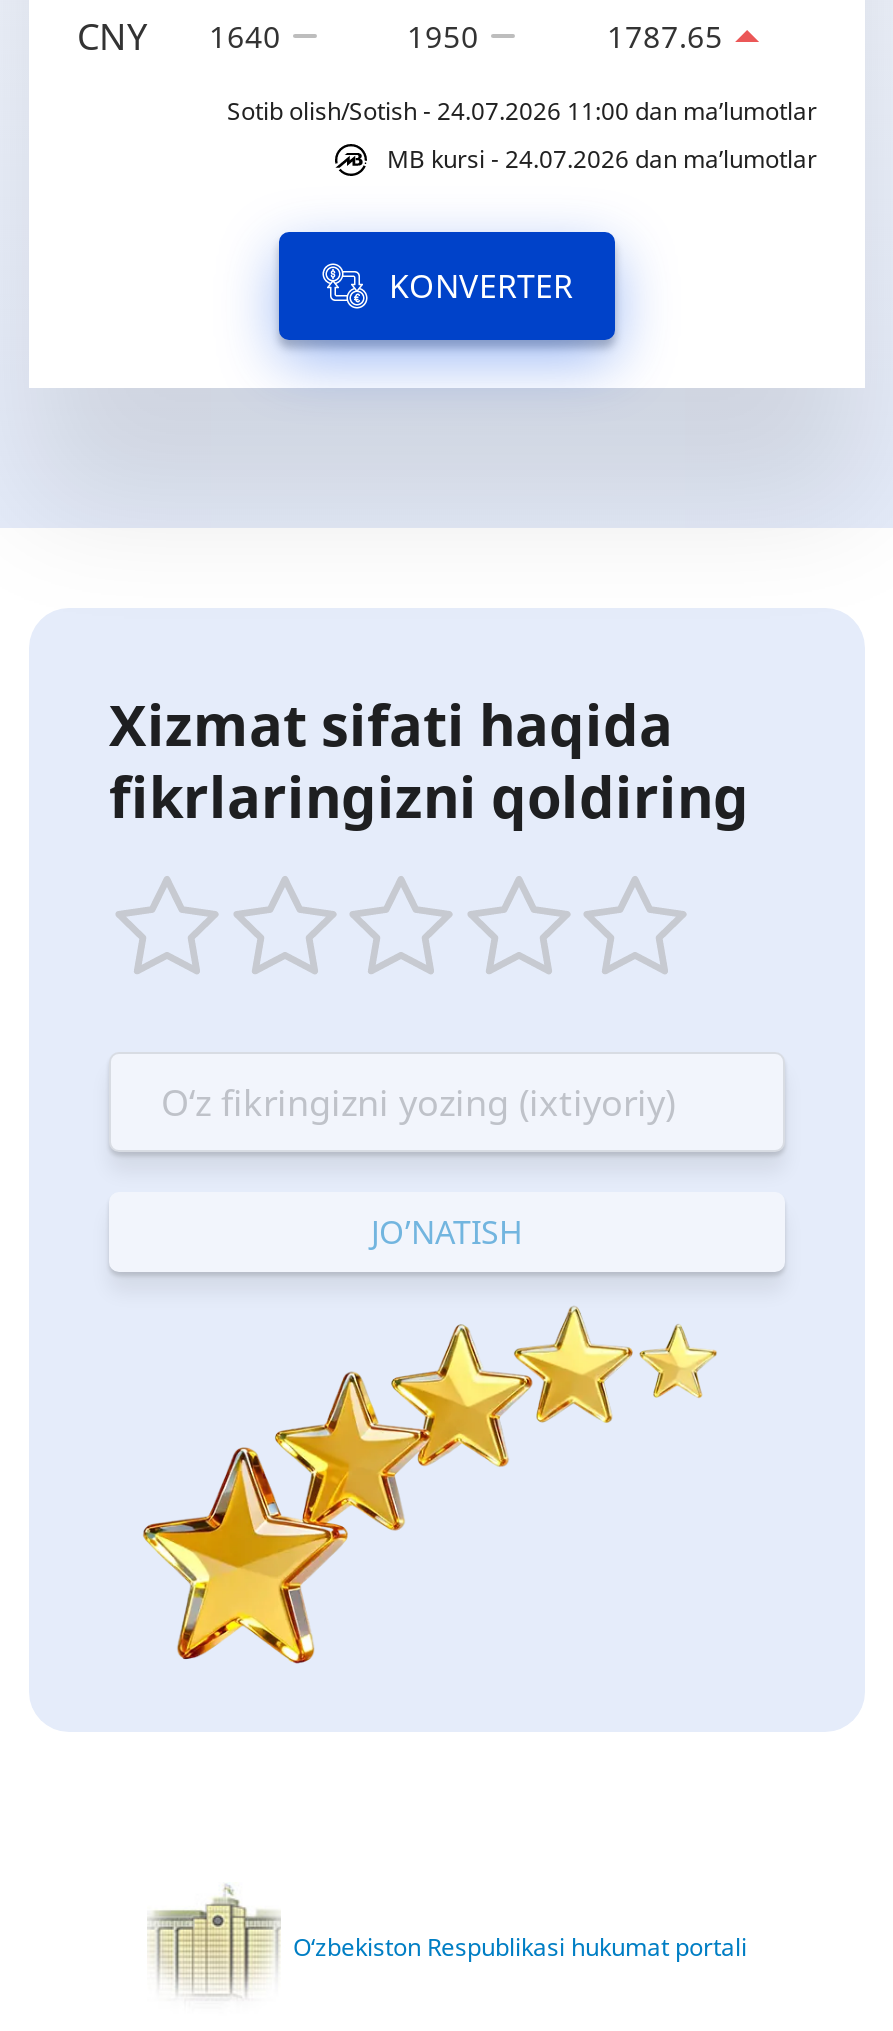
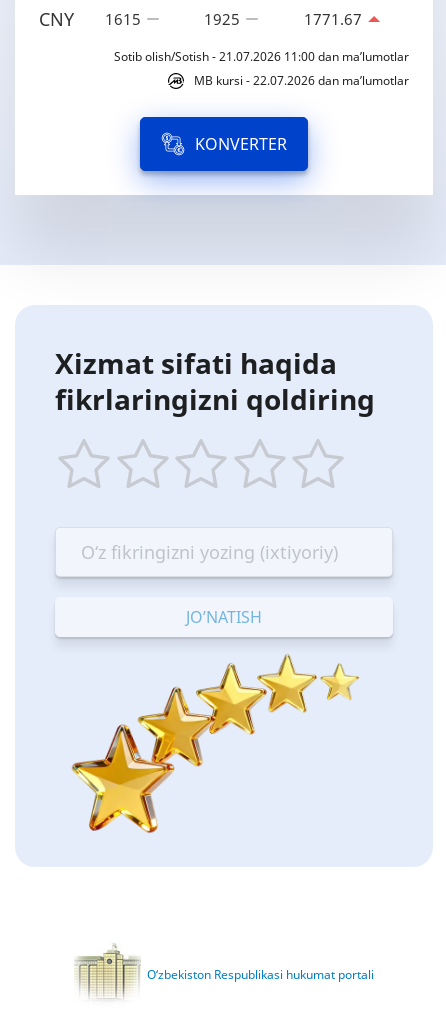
[77,12,281,60] CNY 1640 -> [39,7,141,31] CNY 1615
[407,16,479,56] 1950 -> [204,9,240,29] 1925
[607,16,723,56] 1787.65 -> [304,9,362,29] 1771.67
[227,94,817,128] Sotib olish/Sotish - 24.07.2026 11:00 dan ma’lumotlar -> [114,48,409,65] Sotib olish/Sotish - 21.07.2026 11:00 dan ma’lumotlar
[387,142,817,176] MB kursi - 24.07.2026 dan ma’lumotlar -> [194,72,409,89] MB kursi - 22.07.2026 dan ma’lumotlar

